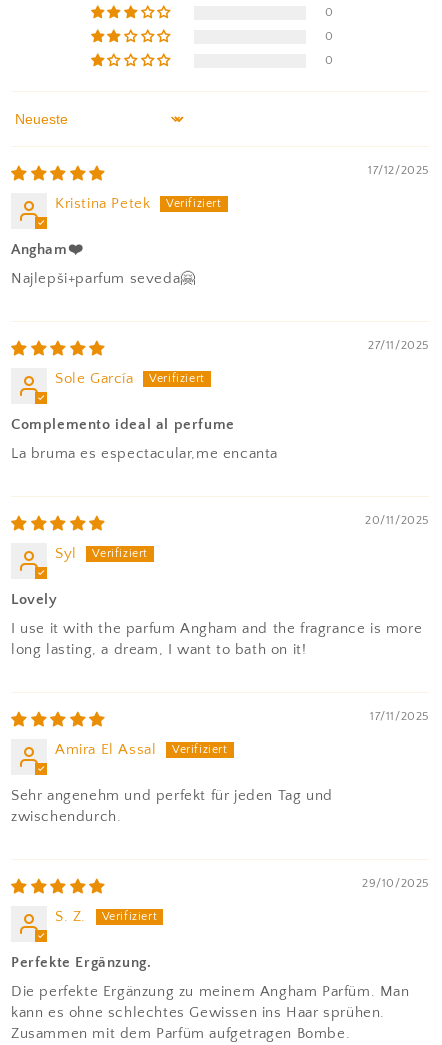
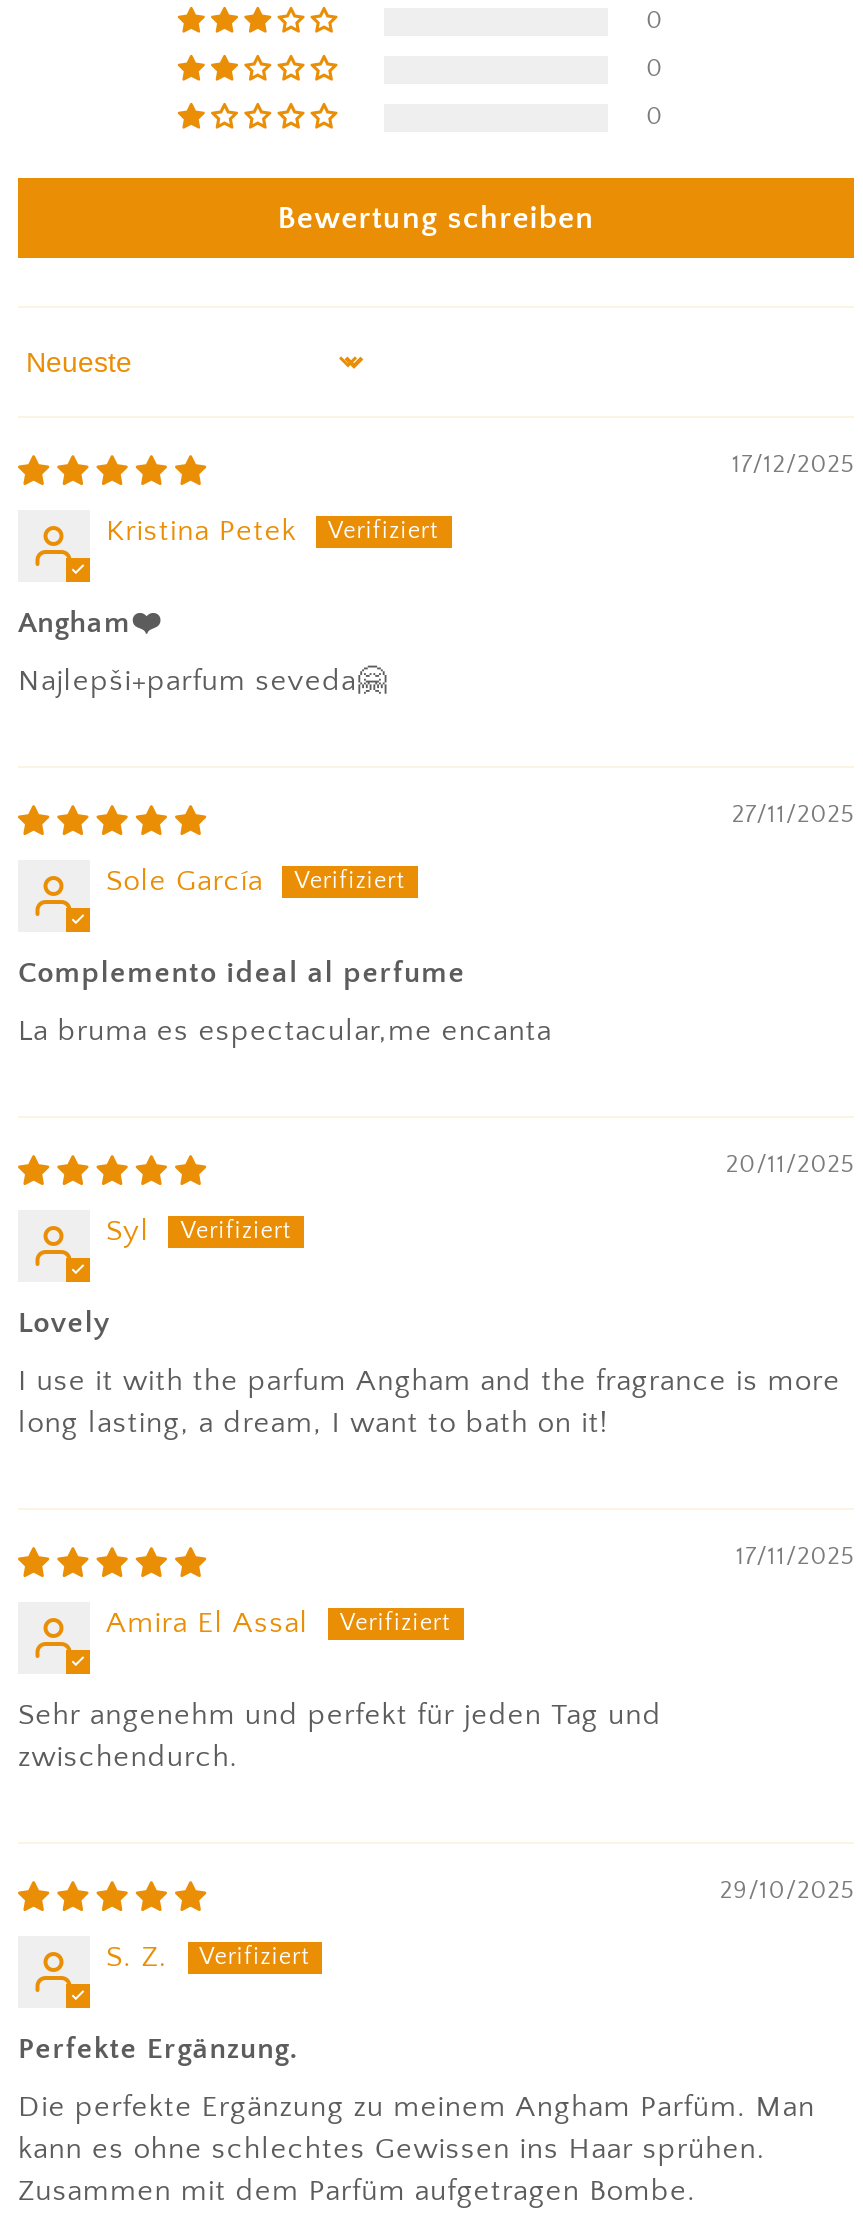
none -> [278,200,594,236] Bewertung schreiben

